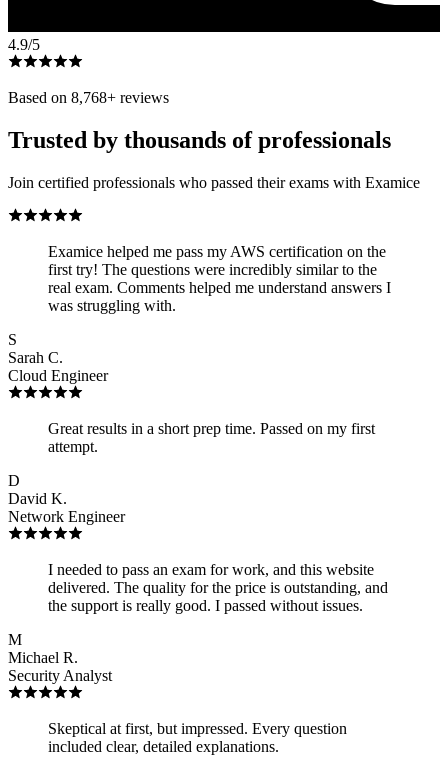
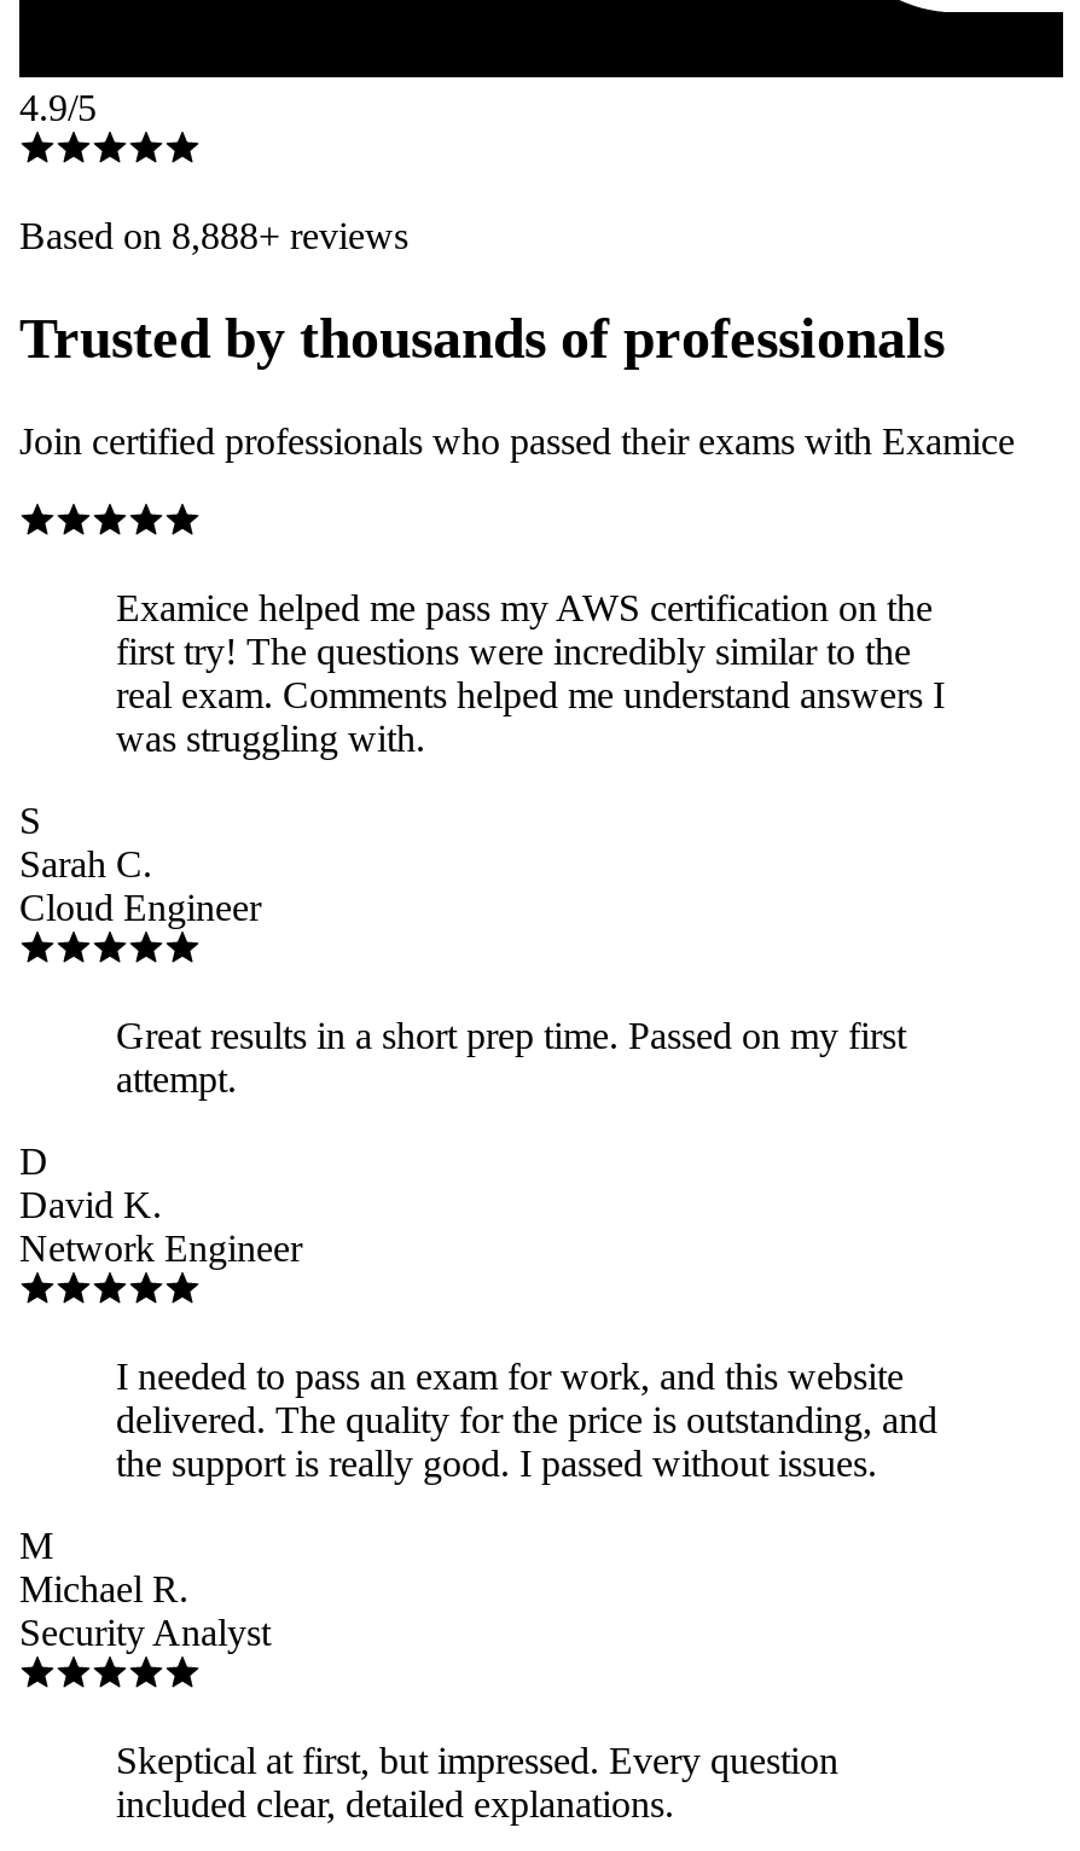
[8,89,169,106] Based on 8,768+ reviews -> [19,215,408,256] Based on 8,888+ reviews

